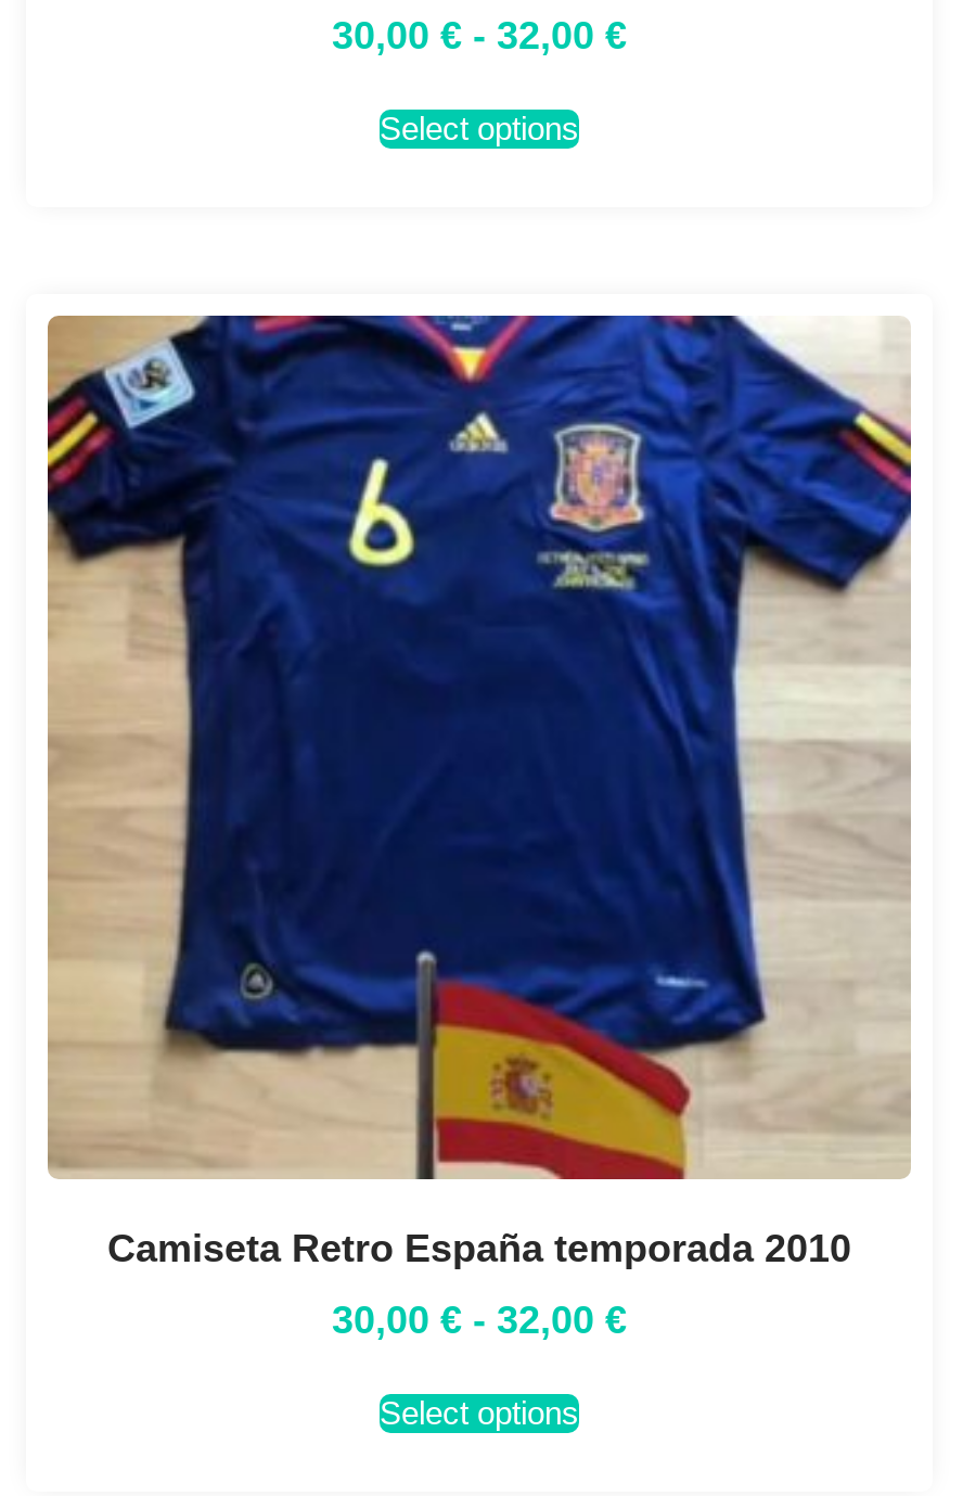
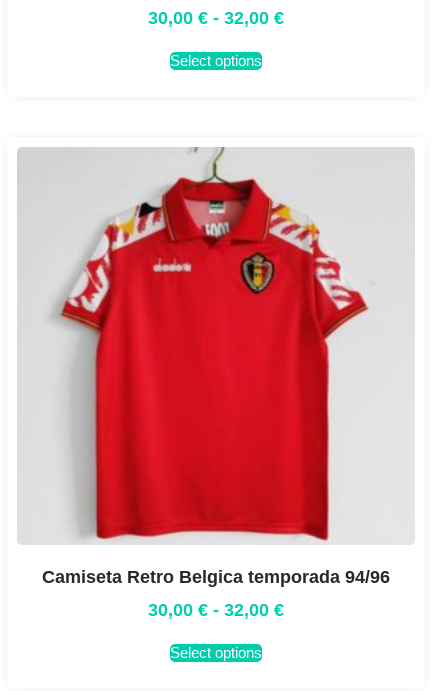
[46,314,913,1270] [image] | Camiseta Retro España temporada 2010 -> [17,146,415,587] [image] | Camiseta Retro Belgica temporada 94/96

